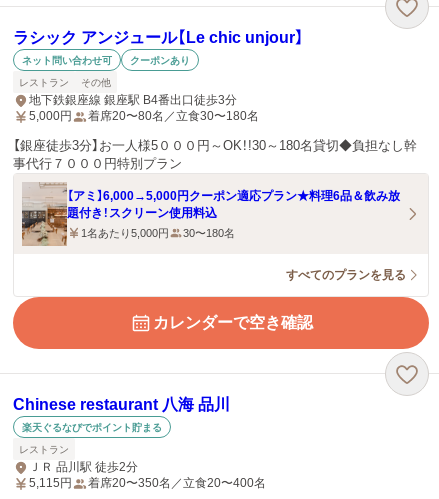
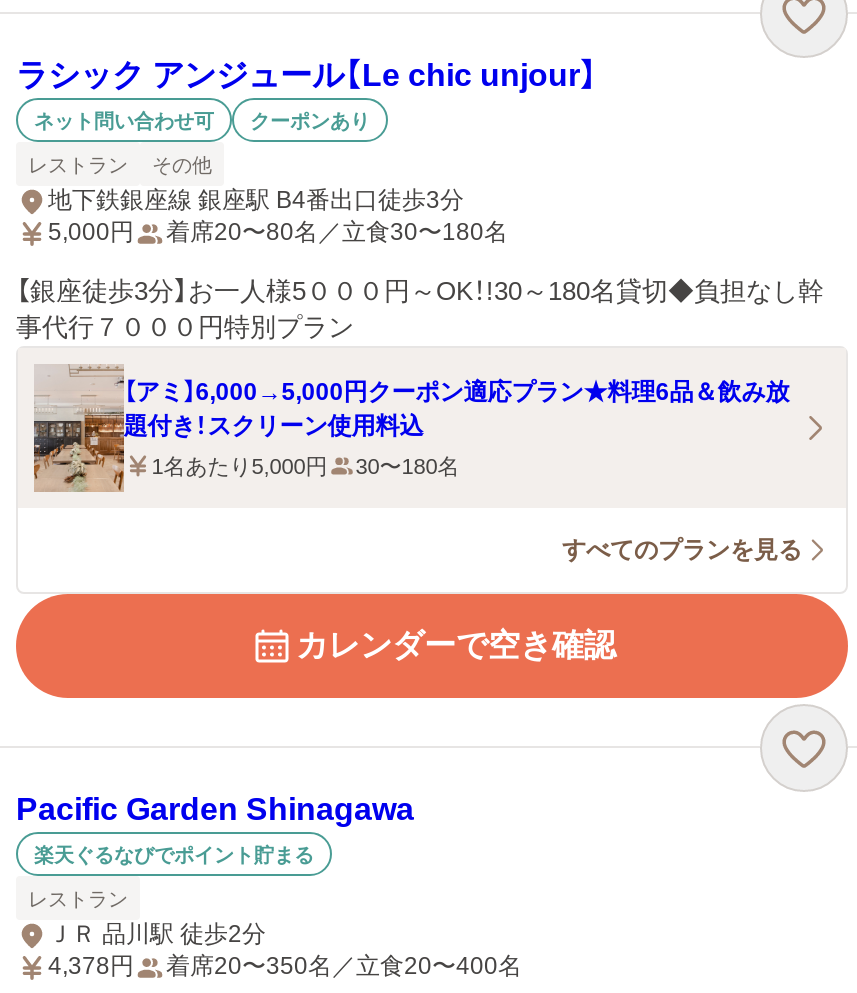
[13,396,230,413] Chinese restaurant 八海 品川 -> [16,792,414,826] Pacific Garden Shinagawa
[29,476,266,490] 5,115円 着席20〜350名／立食20〜400名 -> [48,952,522,980] 4,378円 着席20〜350名／立食20〜400名

